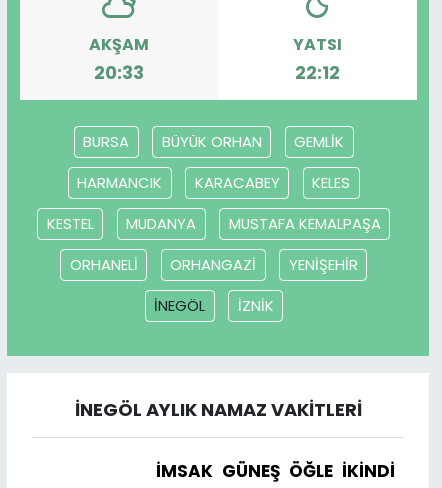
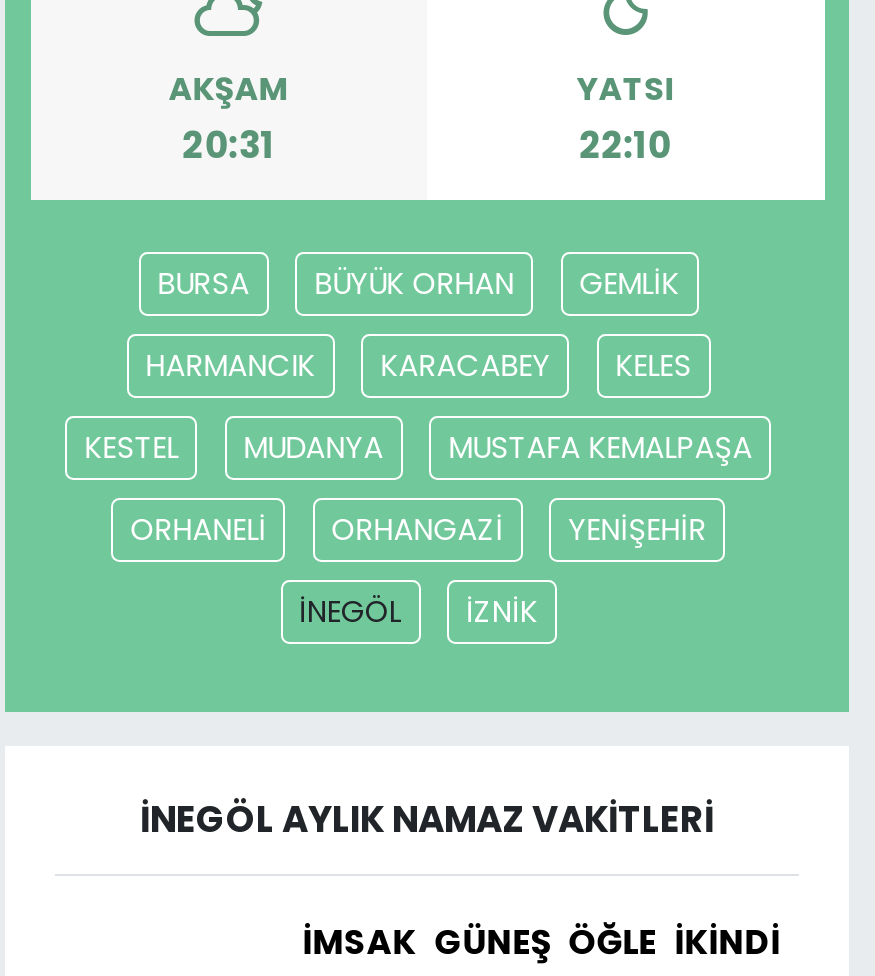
[94,60,144,85] 20:33 -> [183,120,275,170] 20:31
[295,60,340,85] 22:12 -> [579,120,671,170] 22:10

